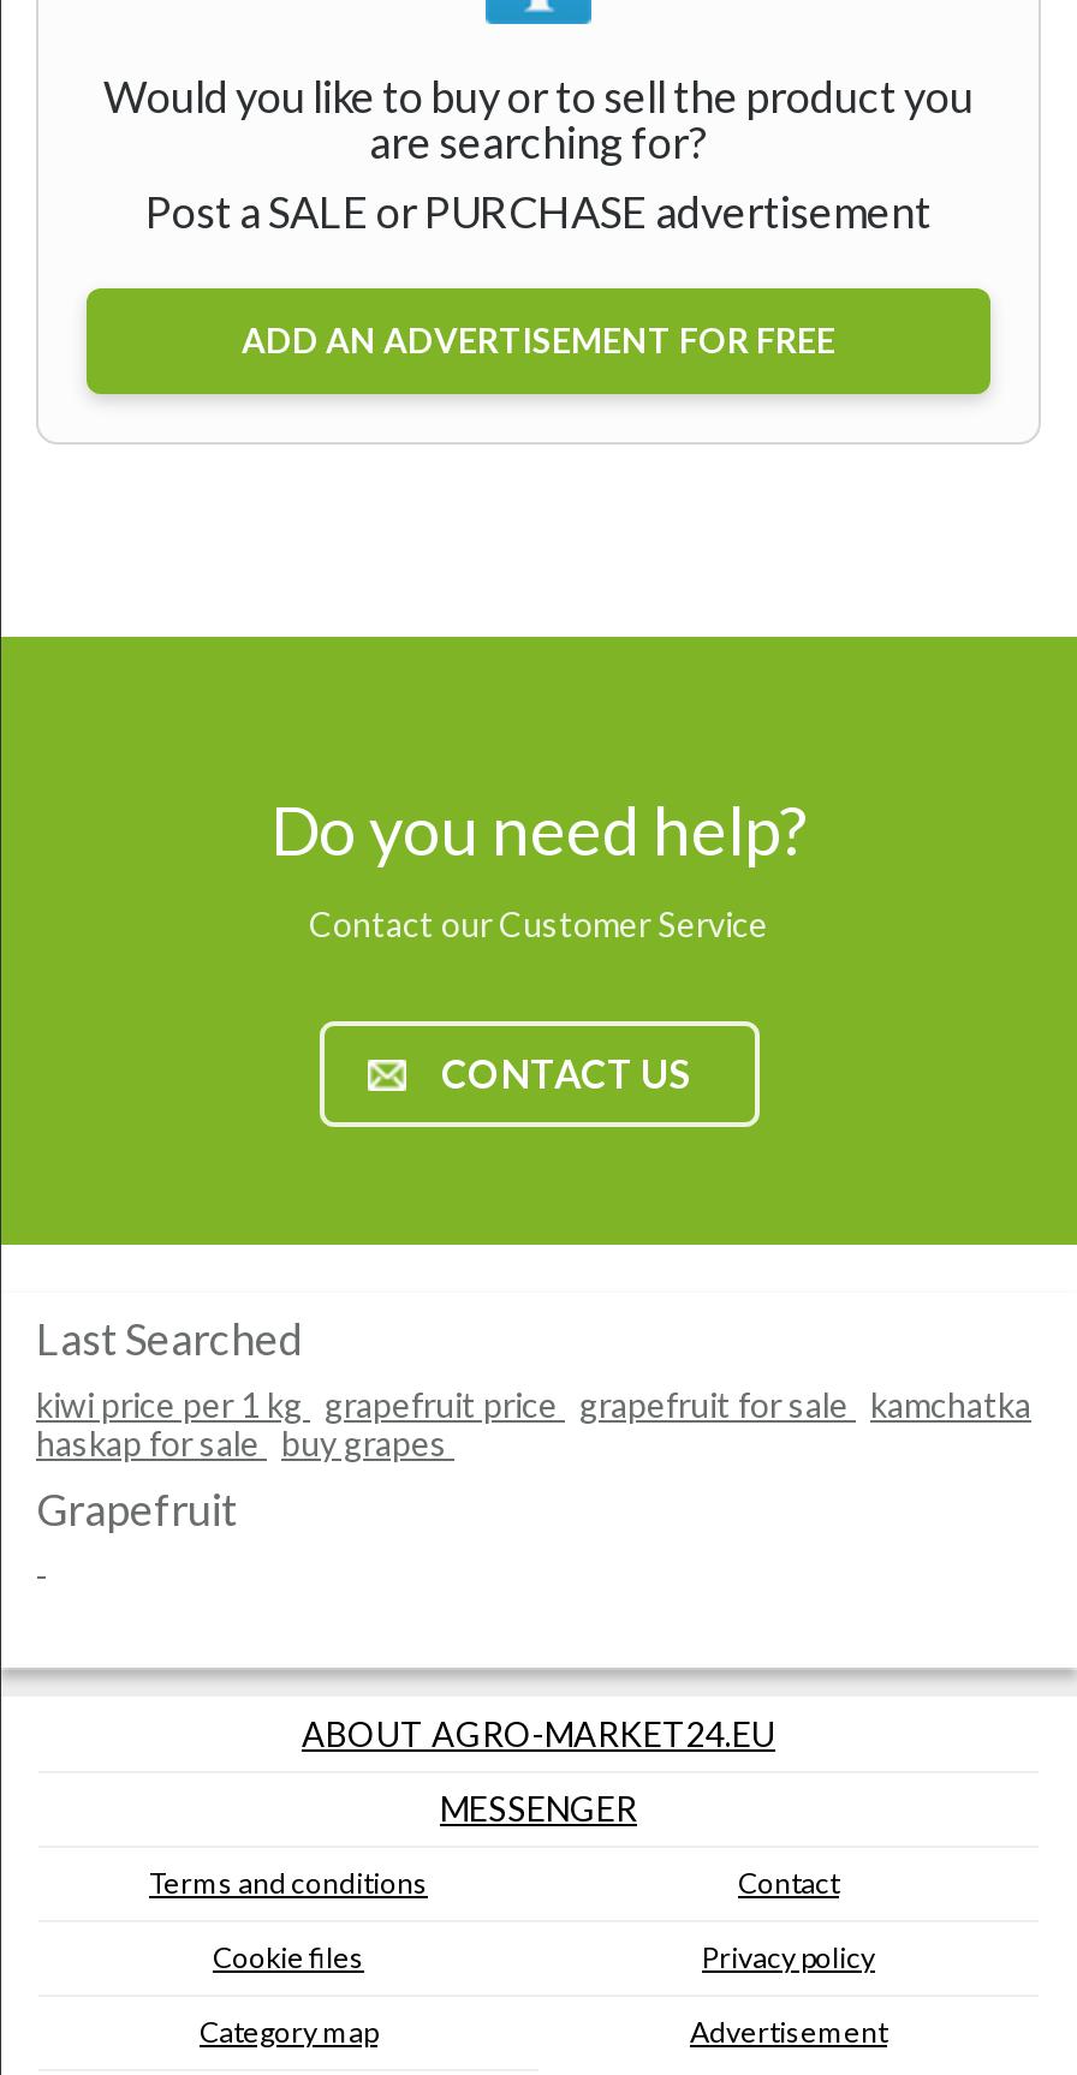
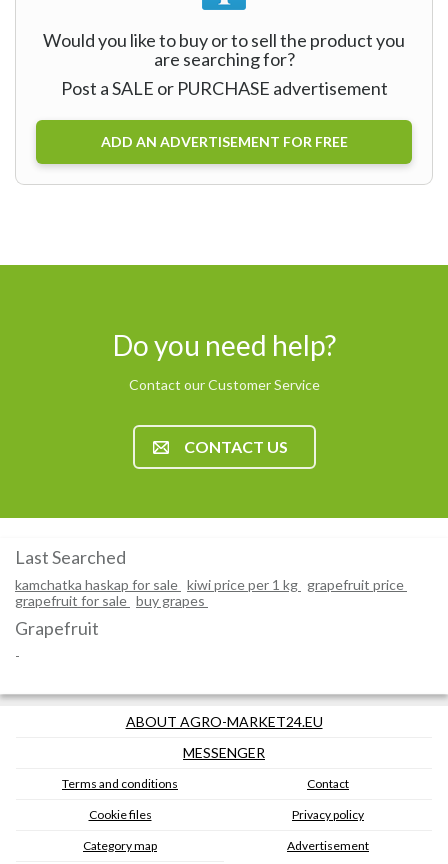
[36,1384,1031,1464] kiwi price per 1 kg grapefruit price grapefruit for sale kamchatka | haskap for sale buy grapes -> [15,576,407,609] kamchatka haskap for sale kiwi price per 1 kg grapefruit price | grapefruit for sale buy grapes

